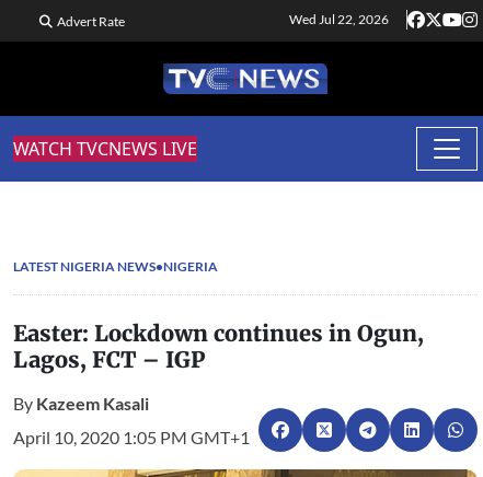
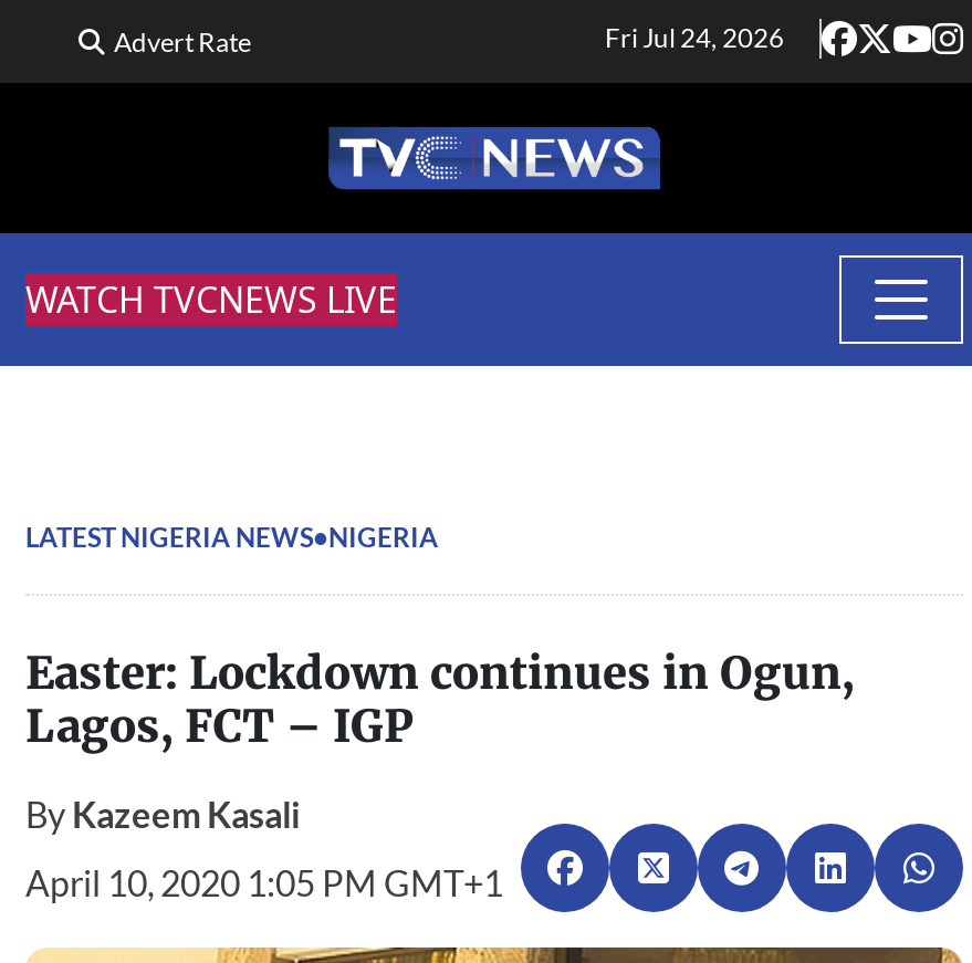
[289,11,389,27] Wed Jul 22, 2026 -> [605,21,784,54] Fri Jul 24, 2026

